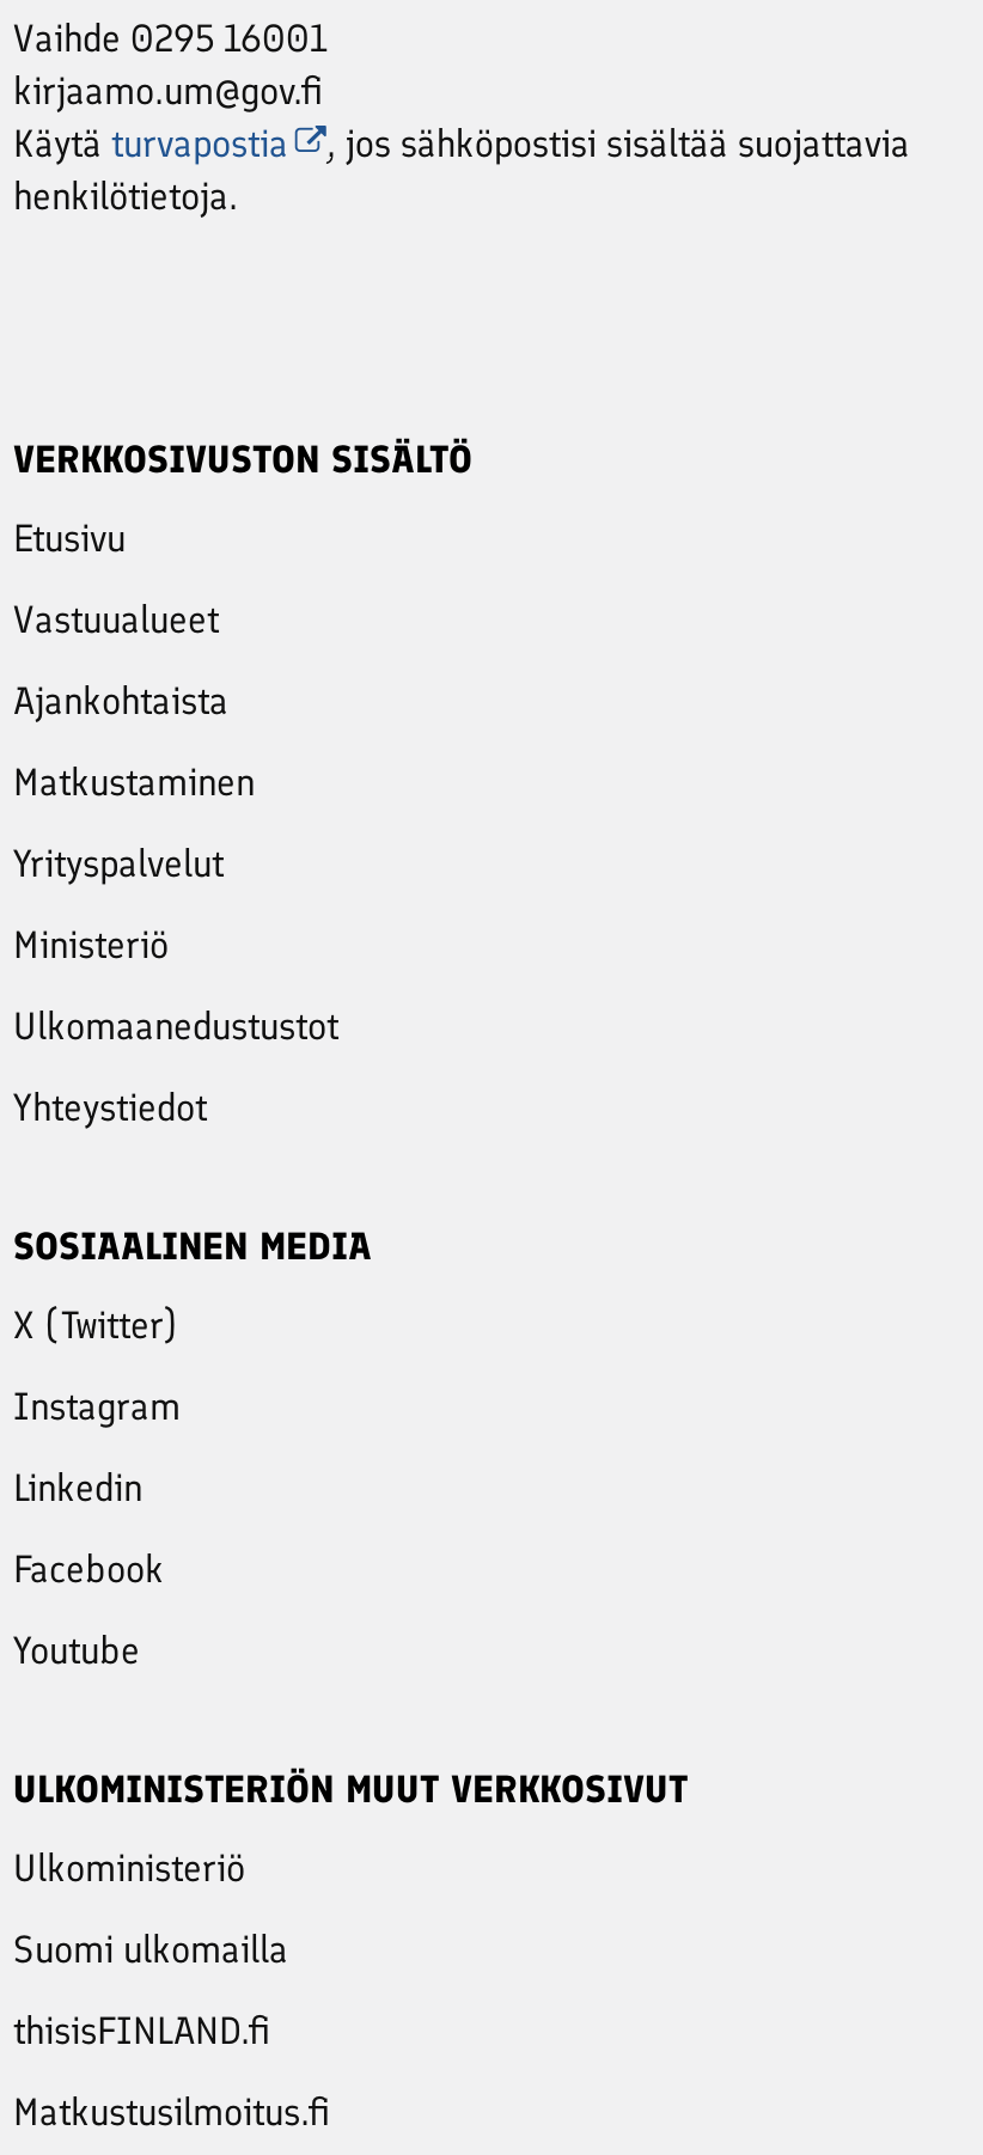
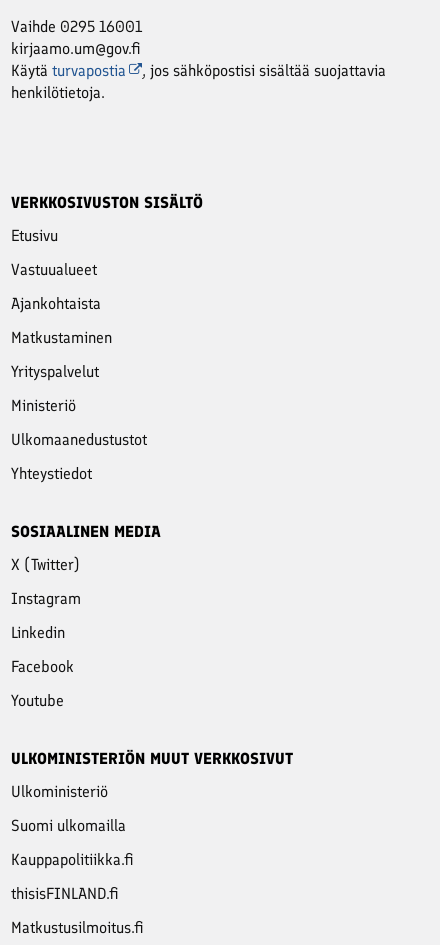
none -> [11,850,134,869] Kauppapolitiikka.fi

